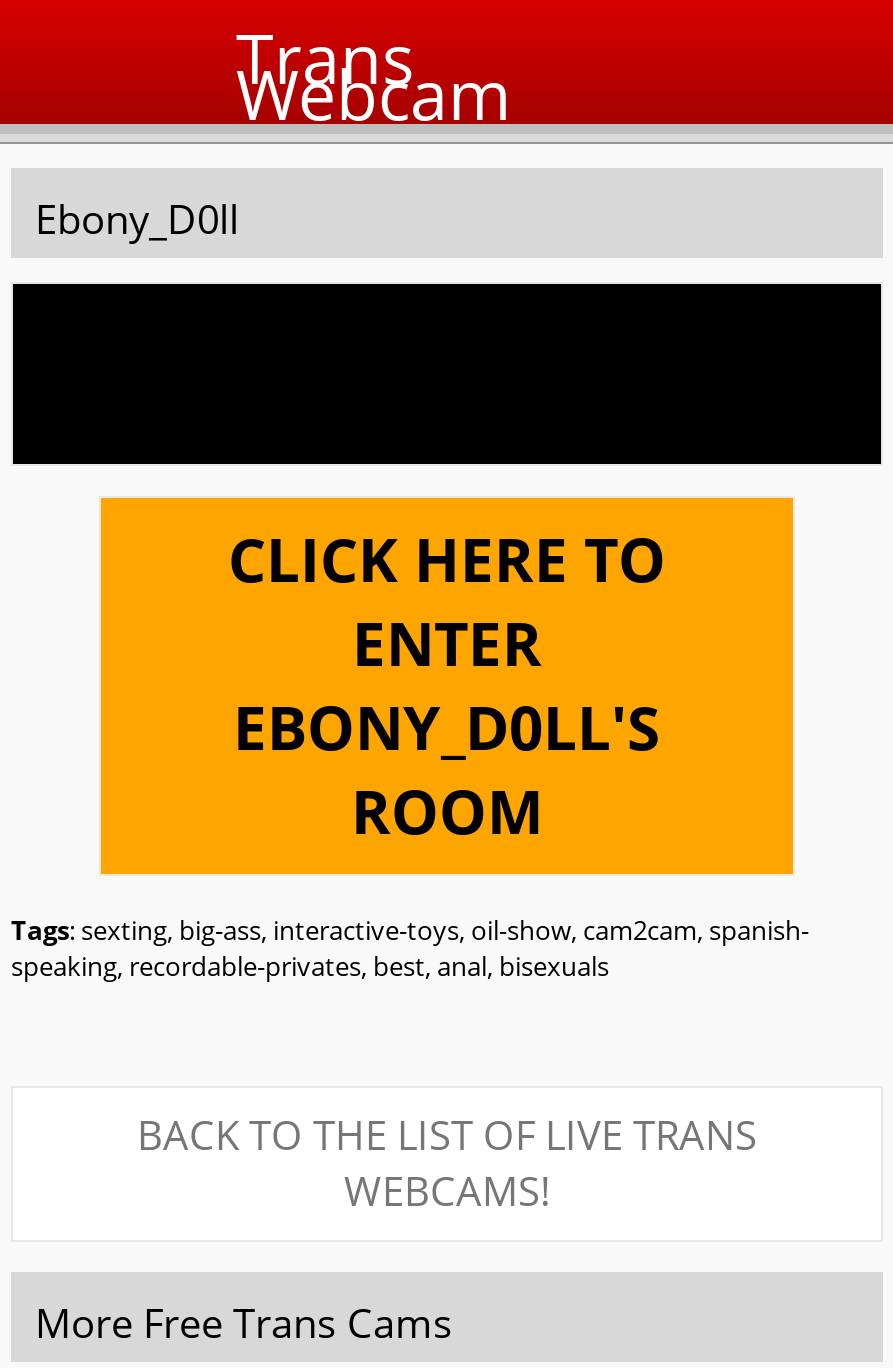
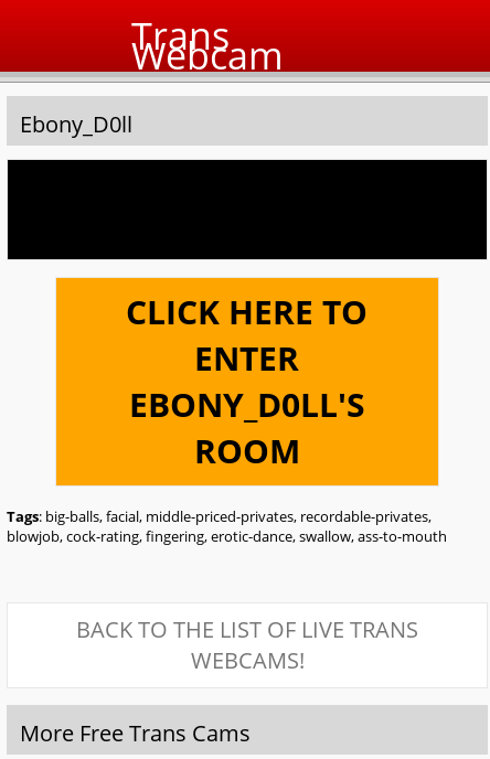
[11,912,809,984] Tags: sexting, big-ass, interactive-toys, oil-show, cam2cam, spanish- | speaking, recordable-privates, best, anal, bisexuals -> [7,506,447,546] Tags: big-balls, facial, middle-priced-privates, recordable-privates, | blowjob, cock-rating, fingering, erotic-dance, swallow, ass-to-mouth

